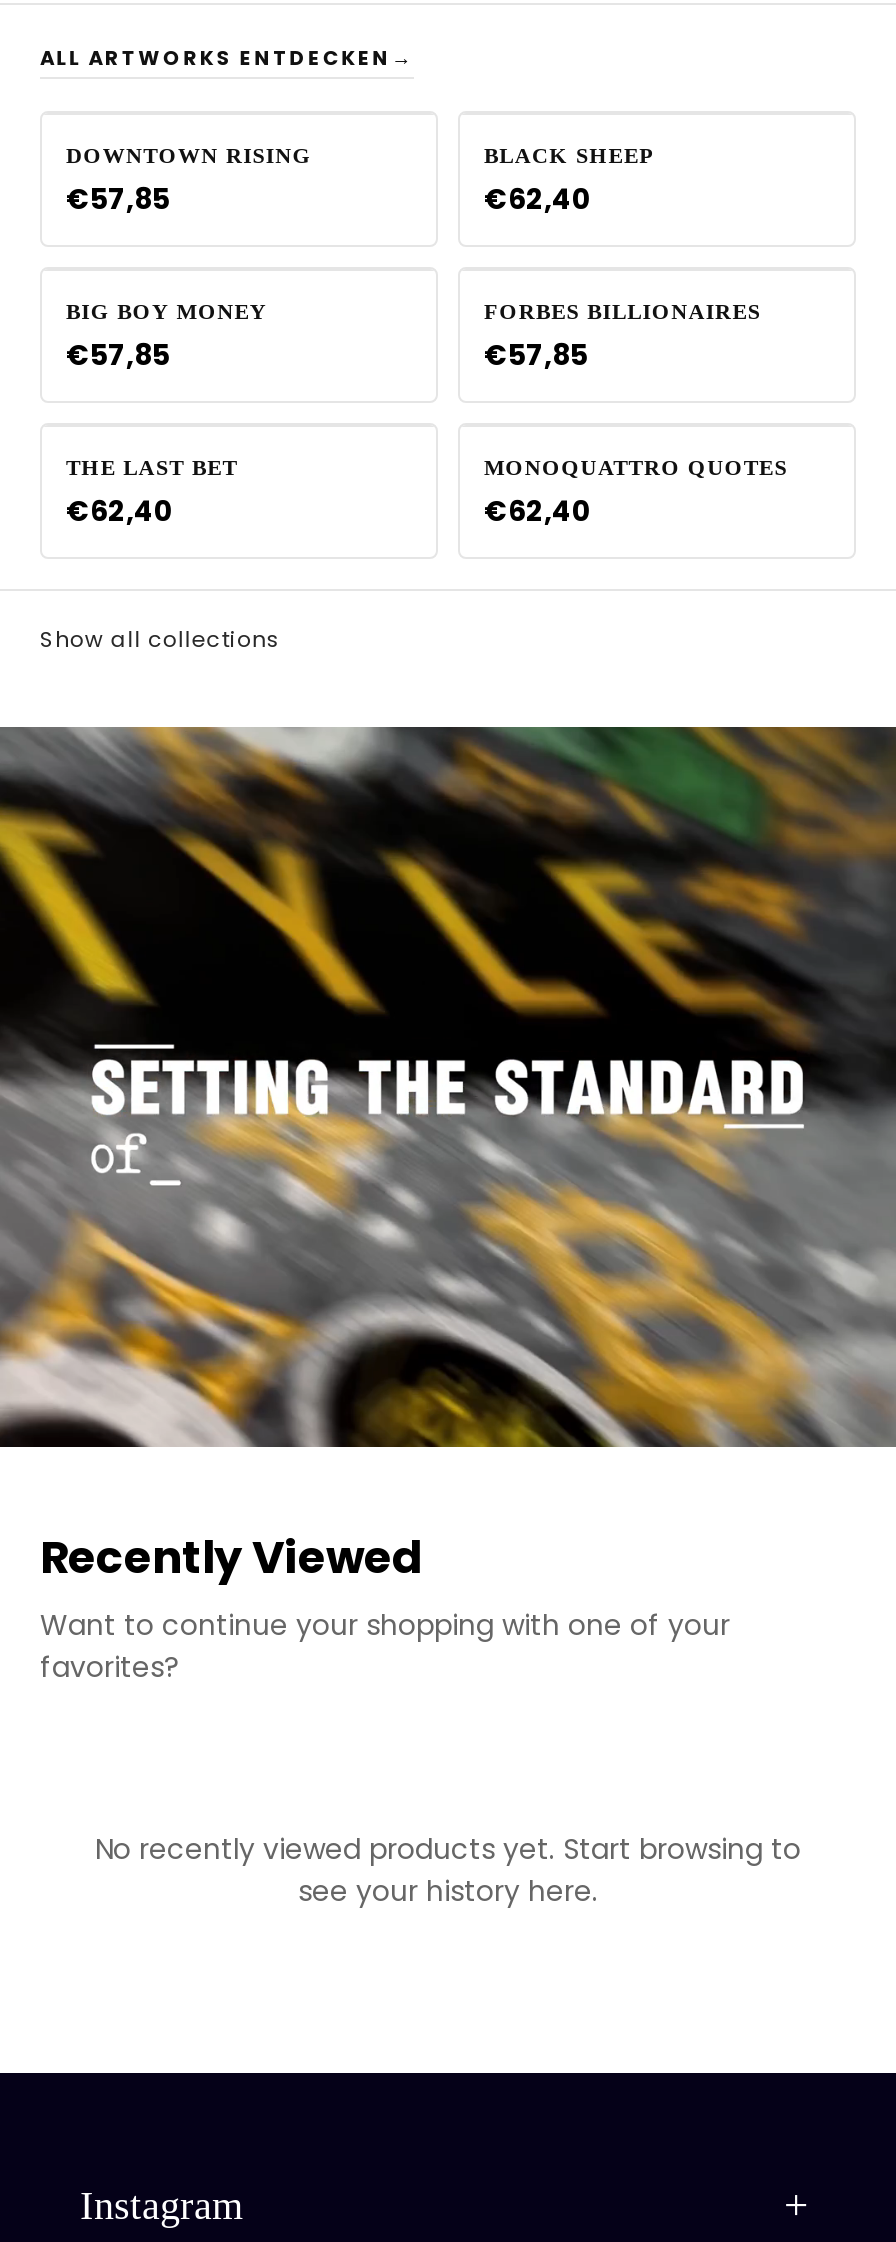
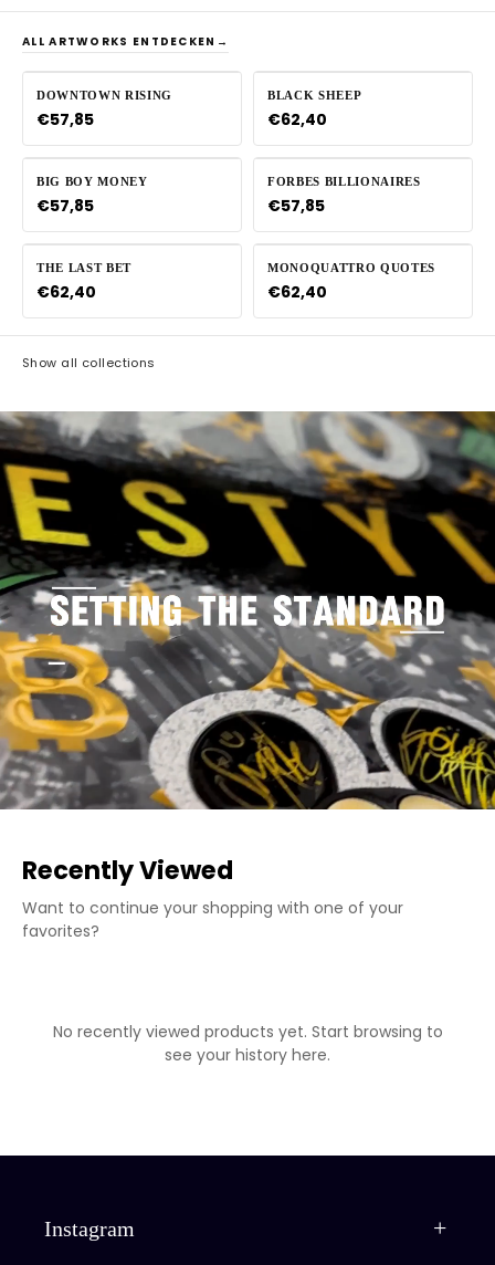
[6,727,890,1449] [image] -> [3,411,492,811] [image]

